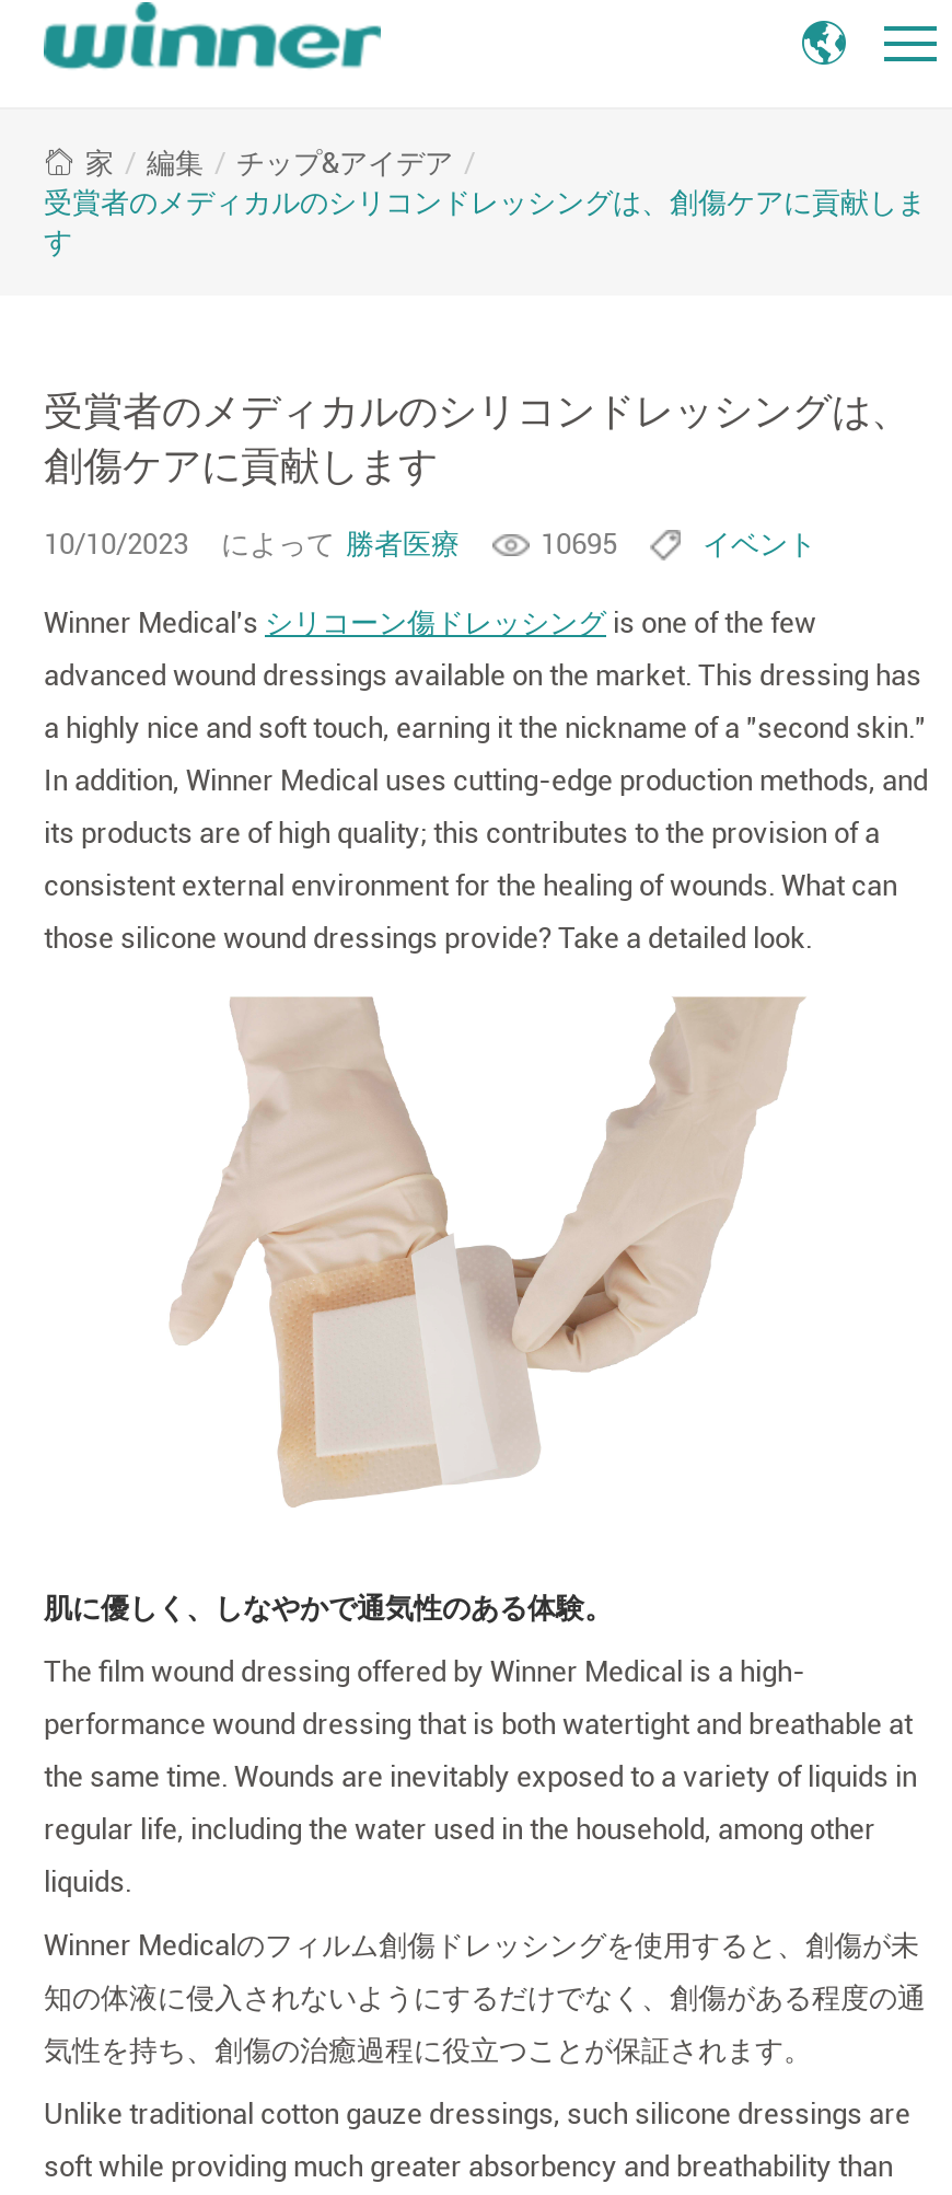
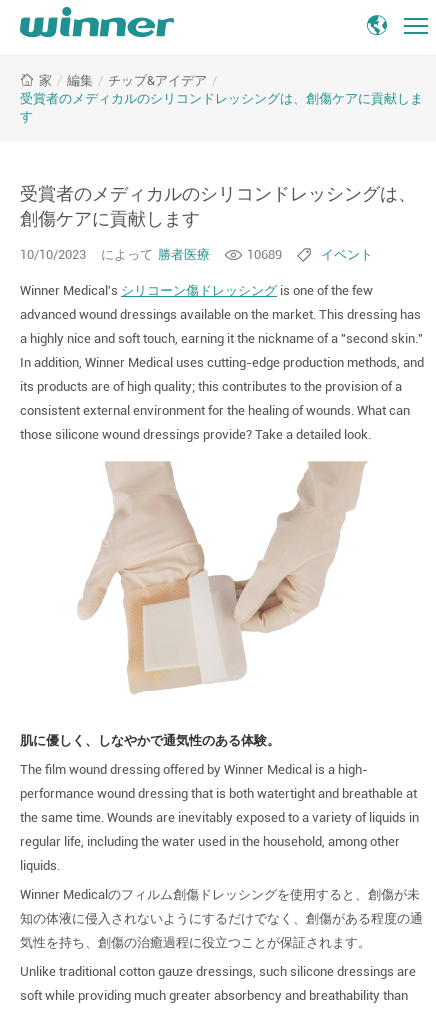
[541,528,617,561] 10695 -> [247,247,282,262] 10689

